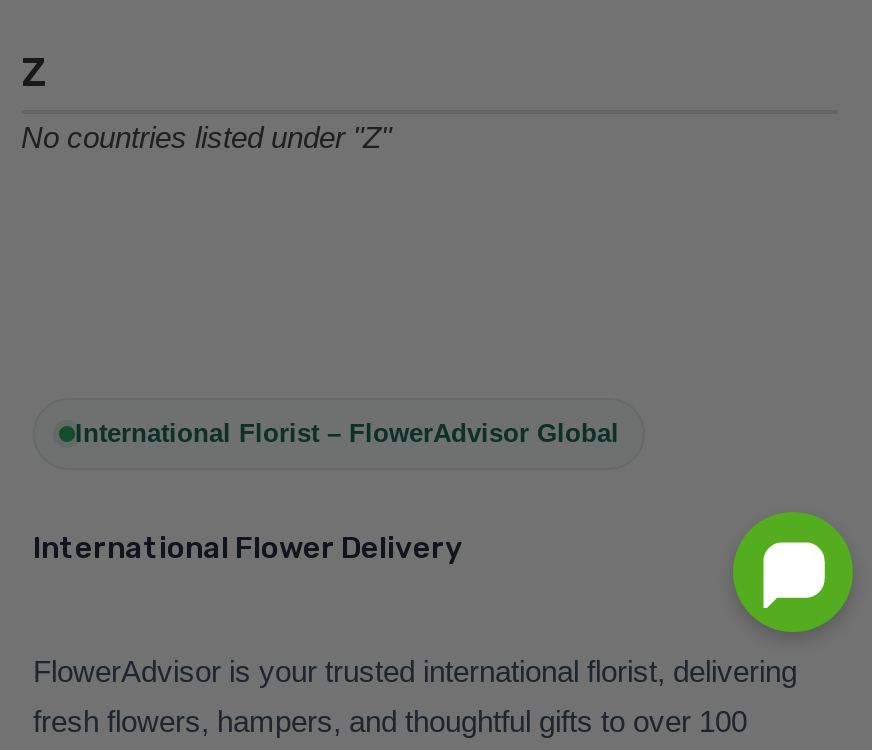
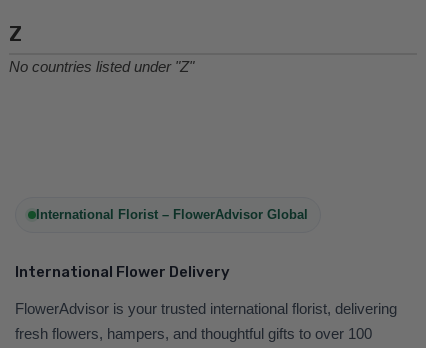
[731,510,855,636] [image] -> none

